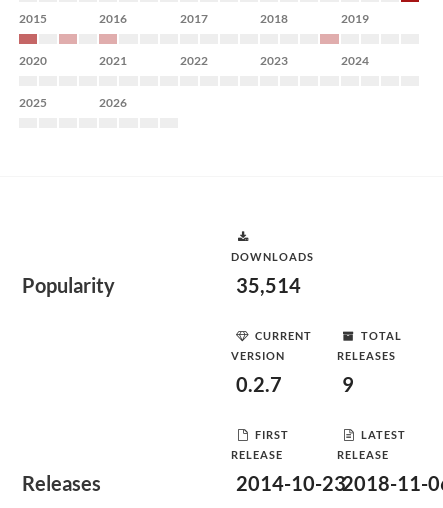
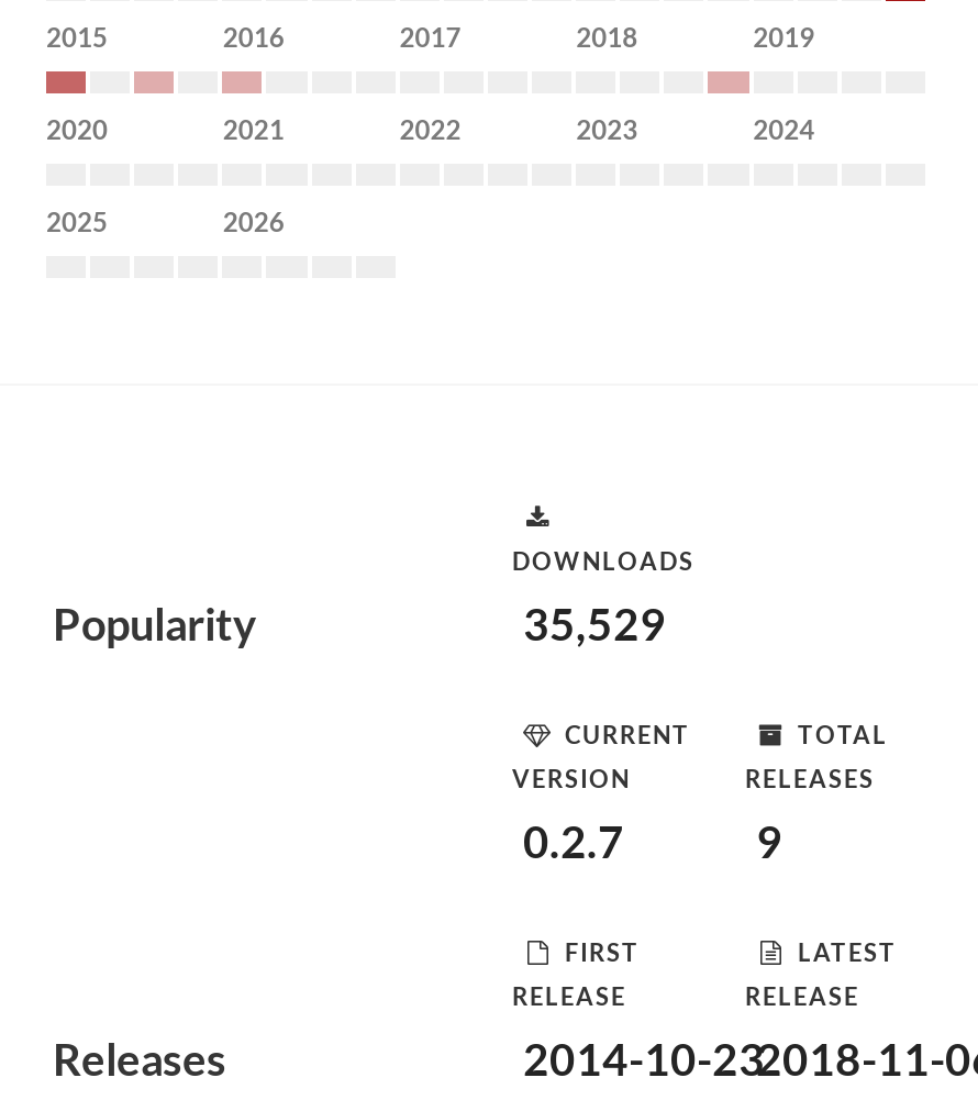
[236,273,301,297] 35,514 -> [523,597,666,649] 35,529

